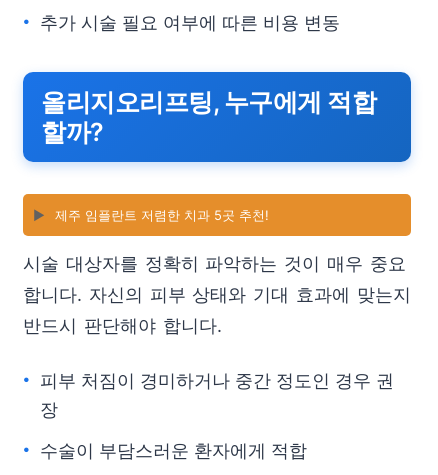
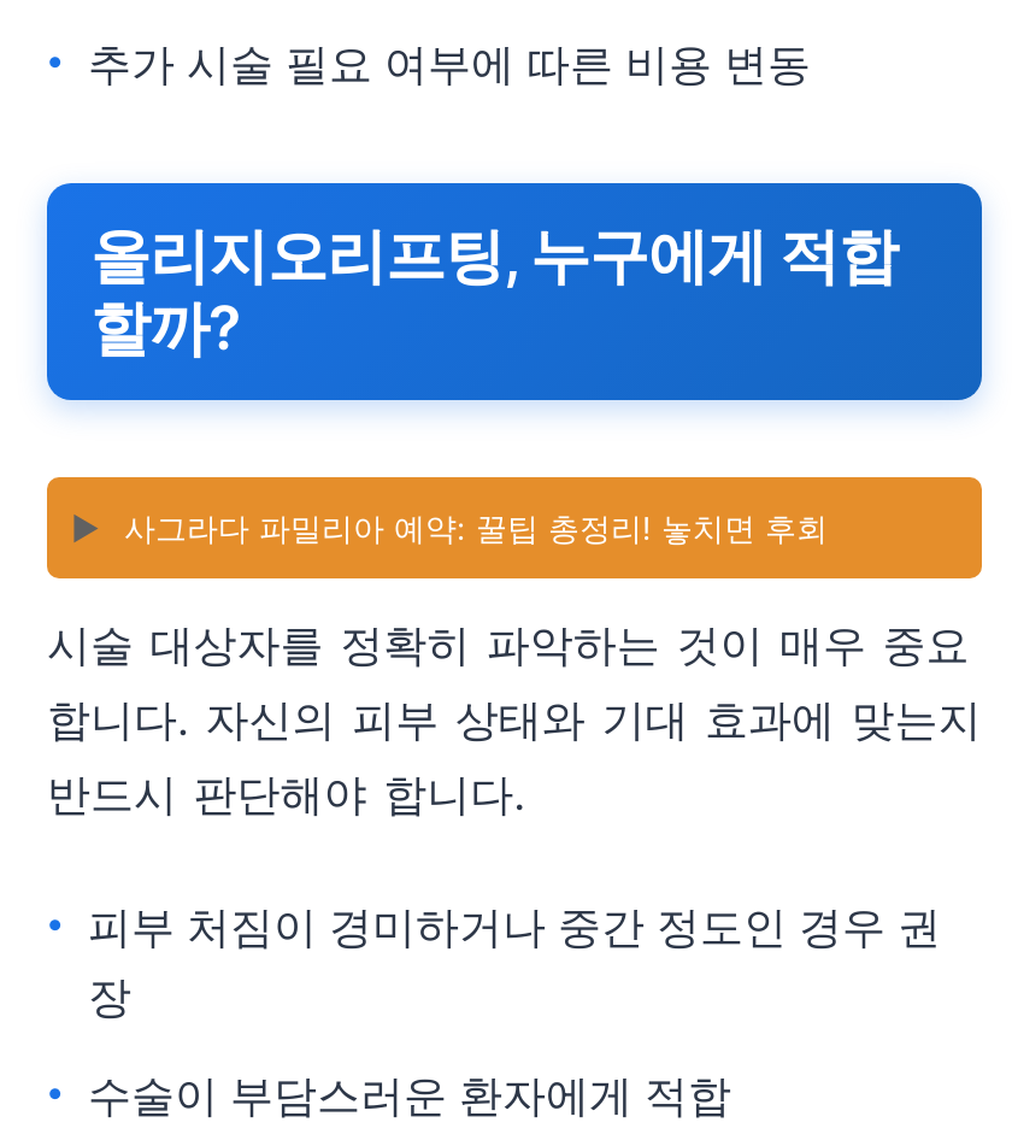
[55,207,269,223] 제주 임플란트 저렴한 치과 5곳 추천! -> [124,509,828,547] 사그라다 파밀리아 예약: 꿀팁 총정리! 놓치면 후회

